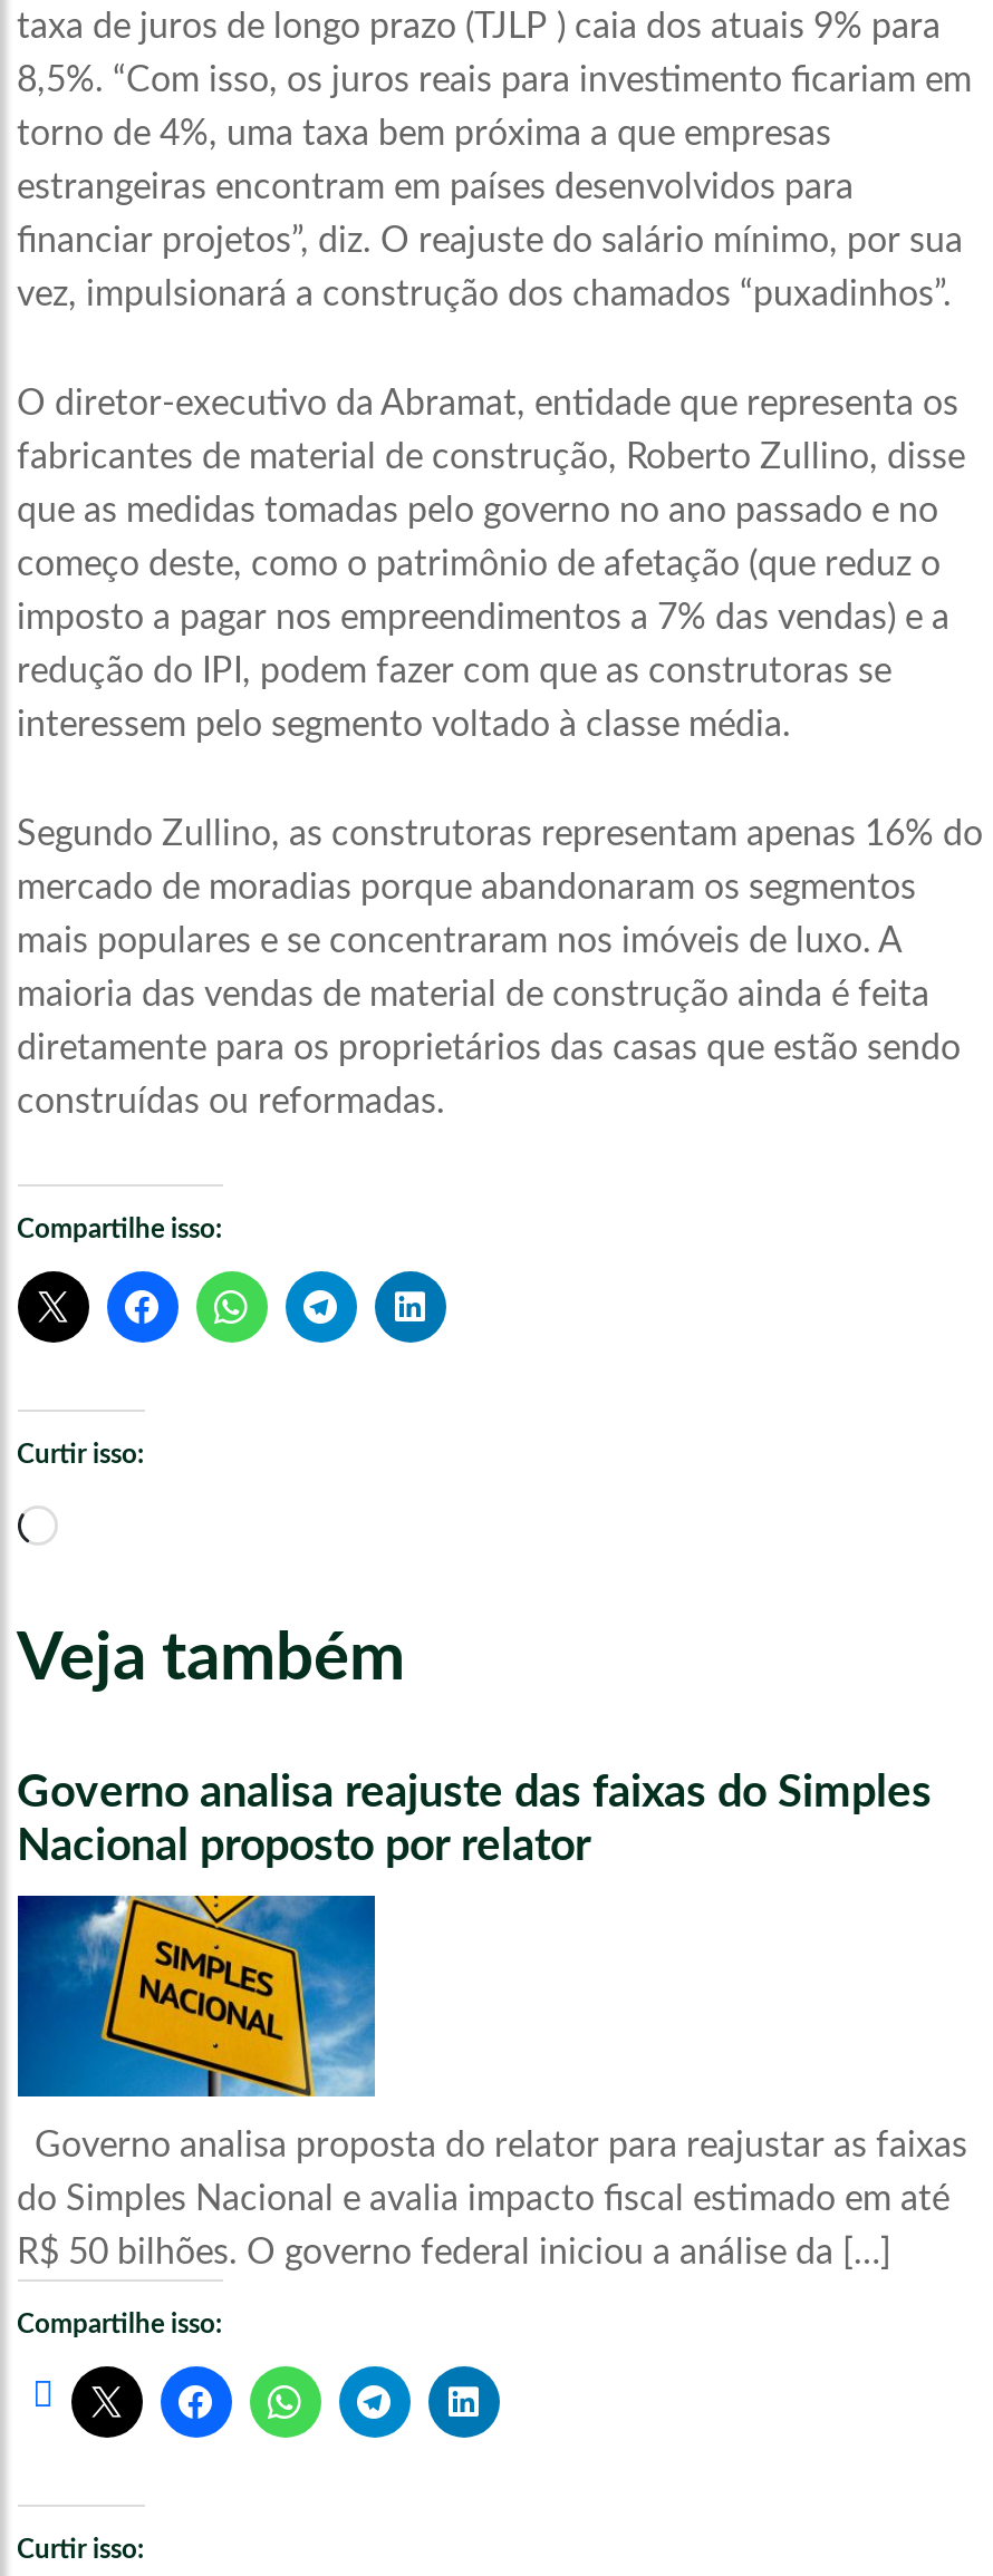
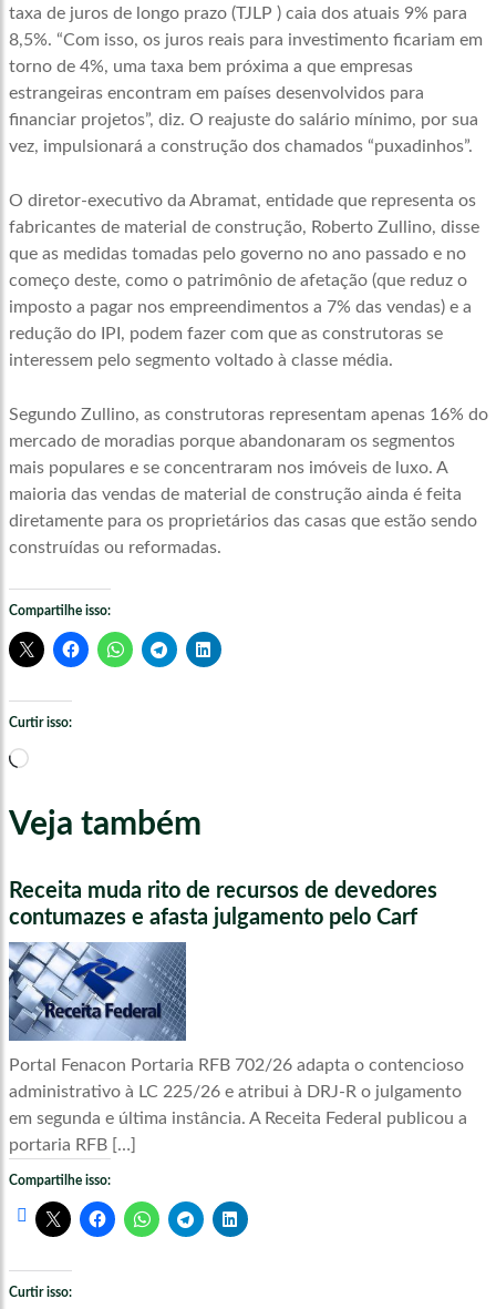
[17,1771,932,1869] Governo analisa reajuste das faixas do Simples | Nacional proposto por relator -> [8,880,437,929] Receita muda rito de recursos de devedores | contumazes e afasta julgamento pelo Carf
[16,1894,967,2271] [image] | Governo analisa proposta do relator para reajustar as faixas | do Simples Nacional e avalia impacto fiscal estimado em até | R$ 50 bilhões. O governo federal iniciou a análise da […] -> [8,963,467,1154] [image] | Portal Fenacon Portaria RFB 702/26 adapta o contencioso | administrativo à LC 225/26 e atribui à DRJ-R o julgamento | em segunda e última instância. A Receita Federal publicou a | portaria RFB […]

